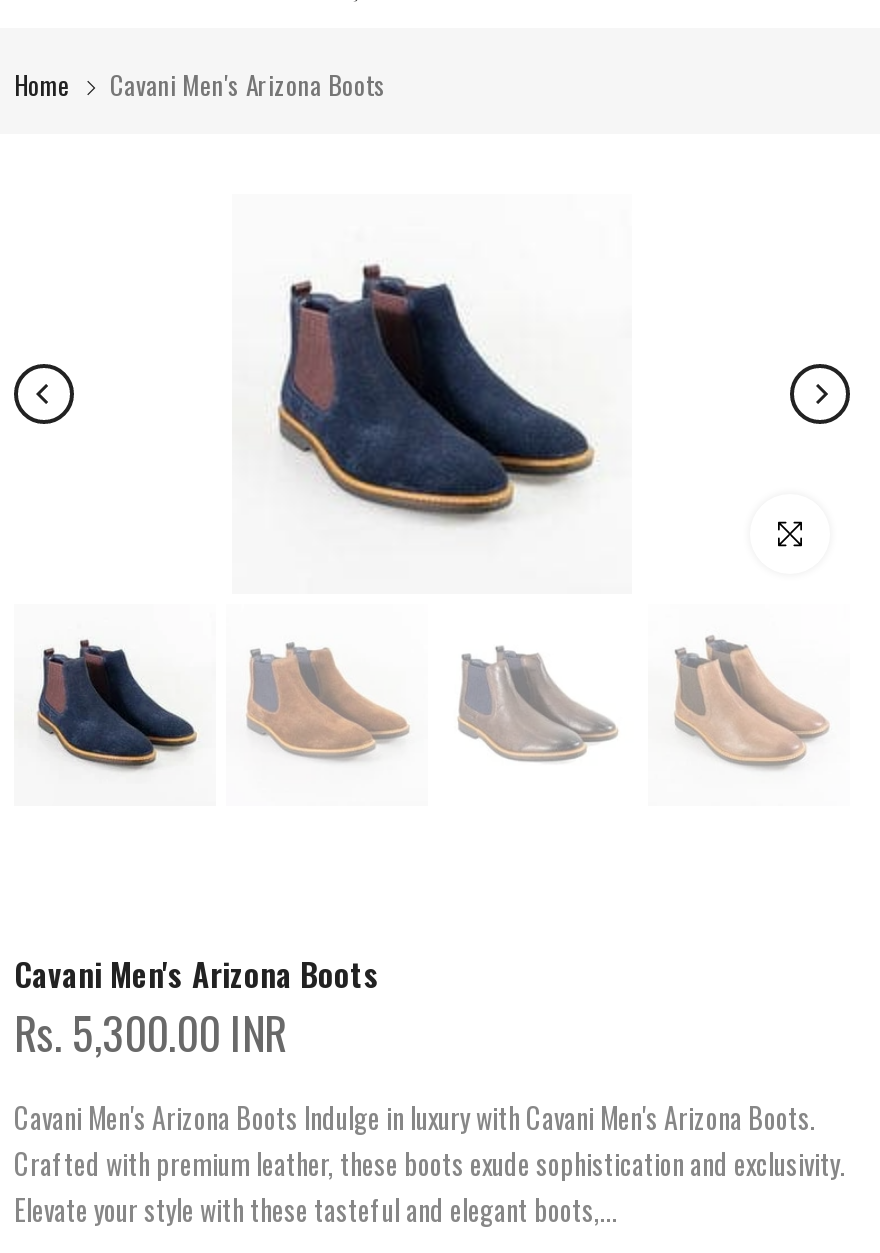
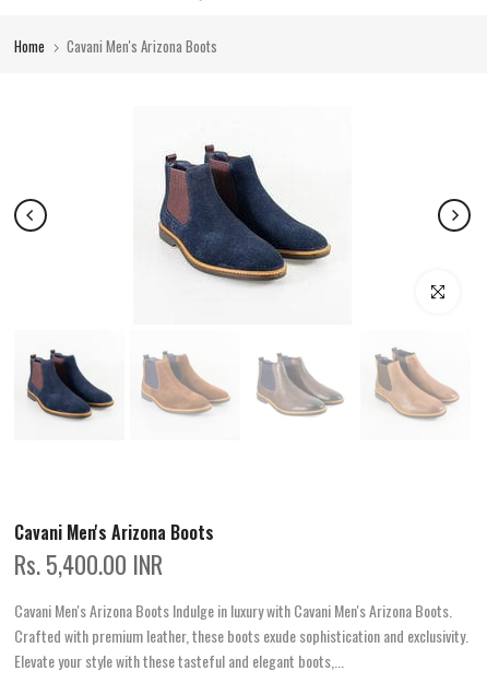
[14,999,286,1063] Rs. 5,300.00 INR -> [14,546,163,581] Rs. 5,400.00 INR

